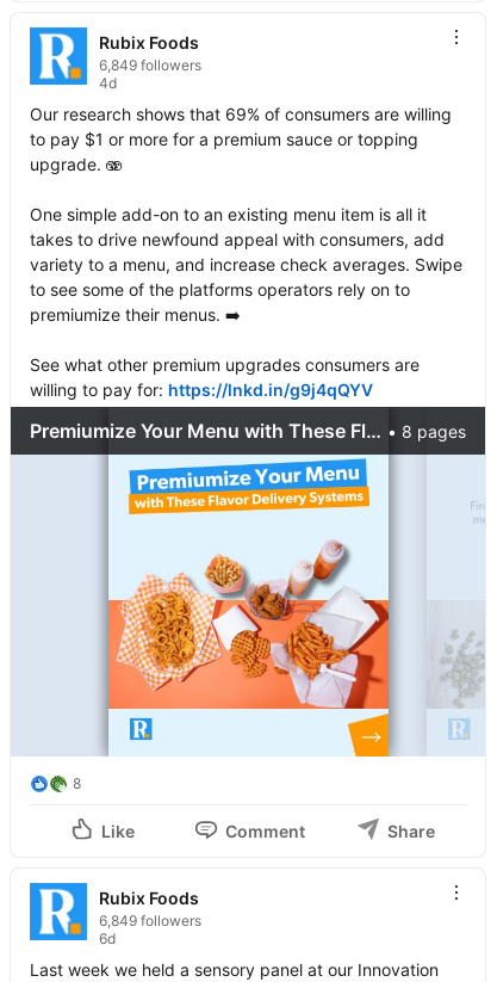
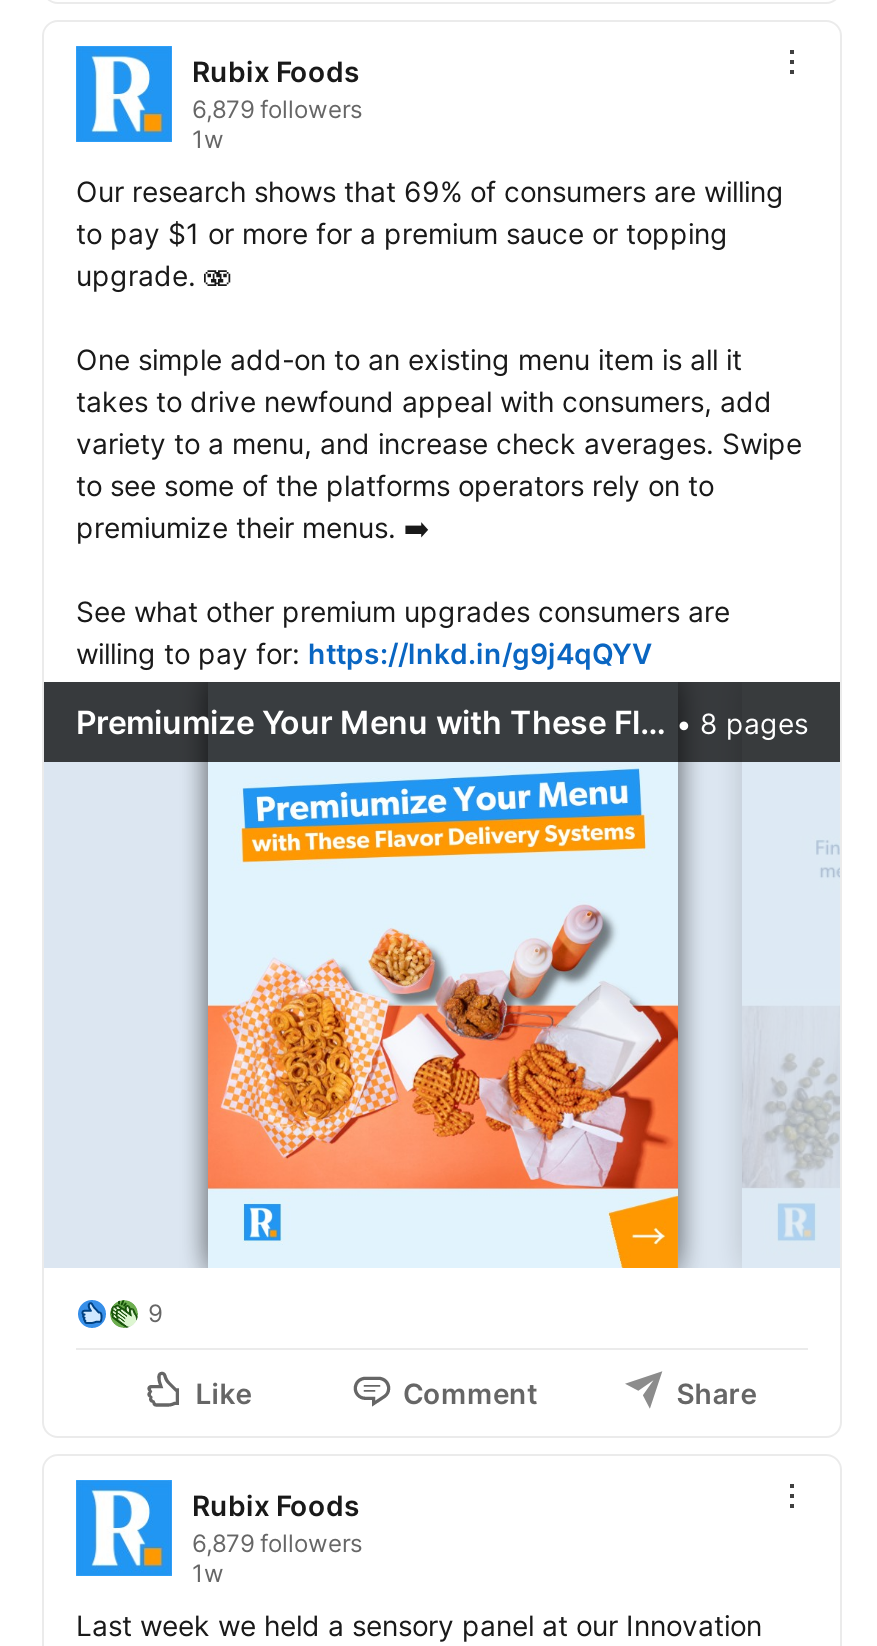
[99,56,201,92] 6,849 followers | 4d -> [192,95,362,155] 6,879 followers | 1w
[73,775,81,793] 8 -> [148,1299,162,1329] 9
[99,912,201,948] 6,849 followers | 6d -> [192,1529,362,1589] 6,879 followers | 1w

